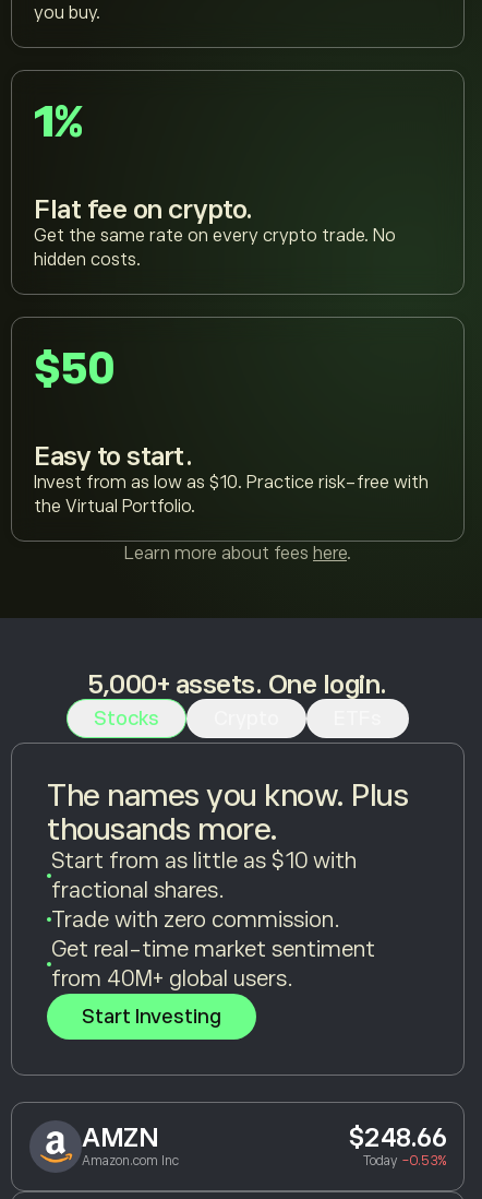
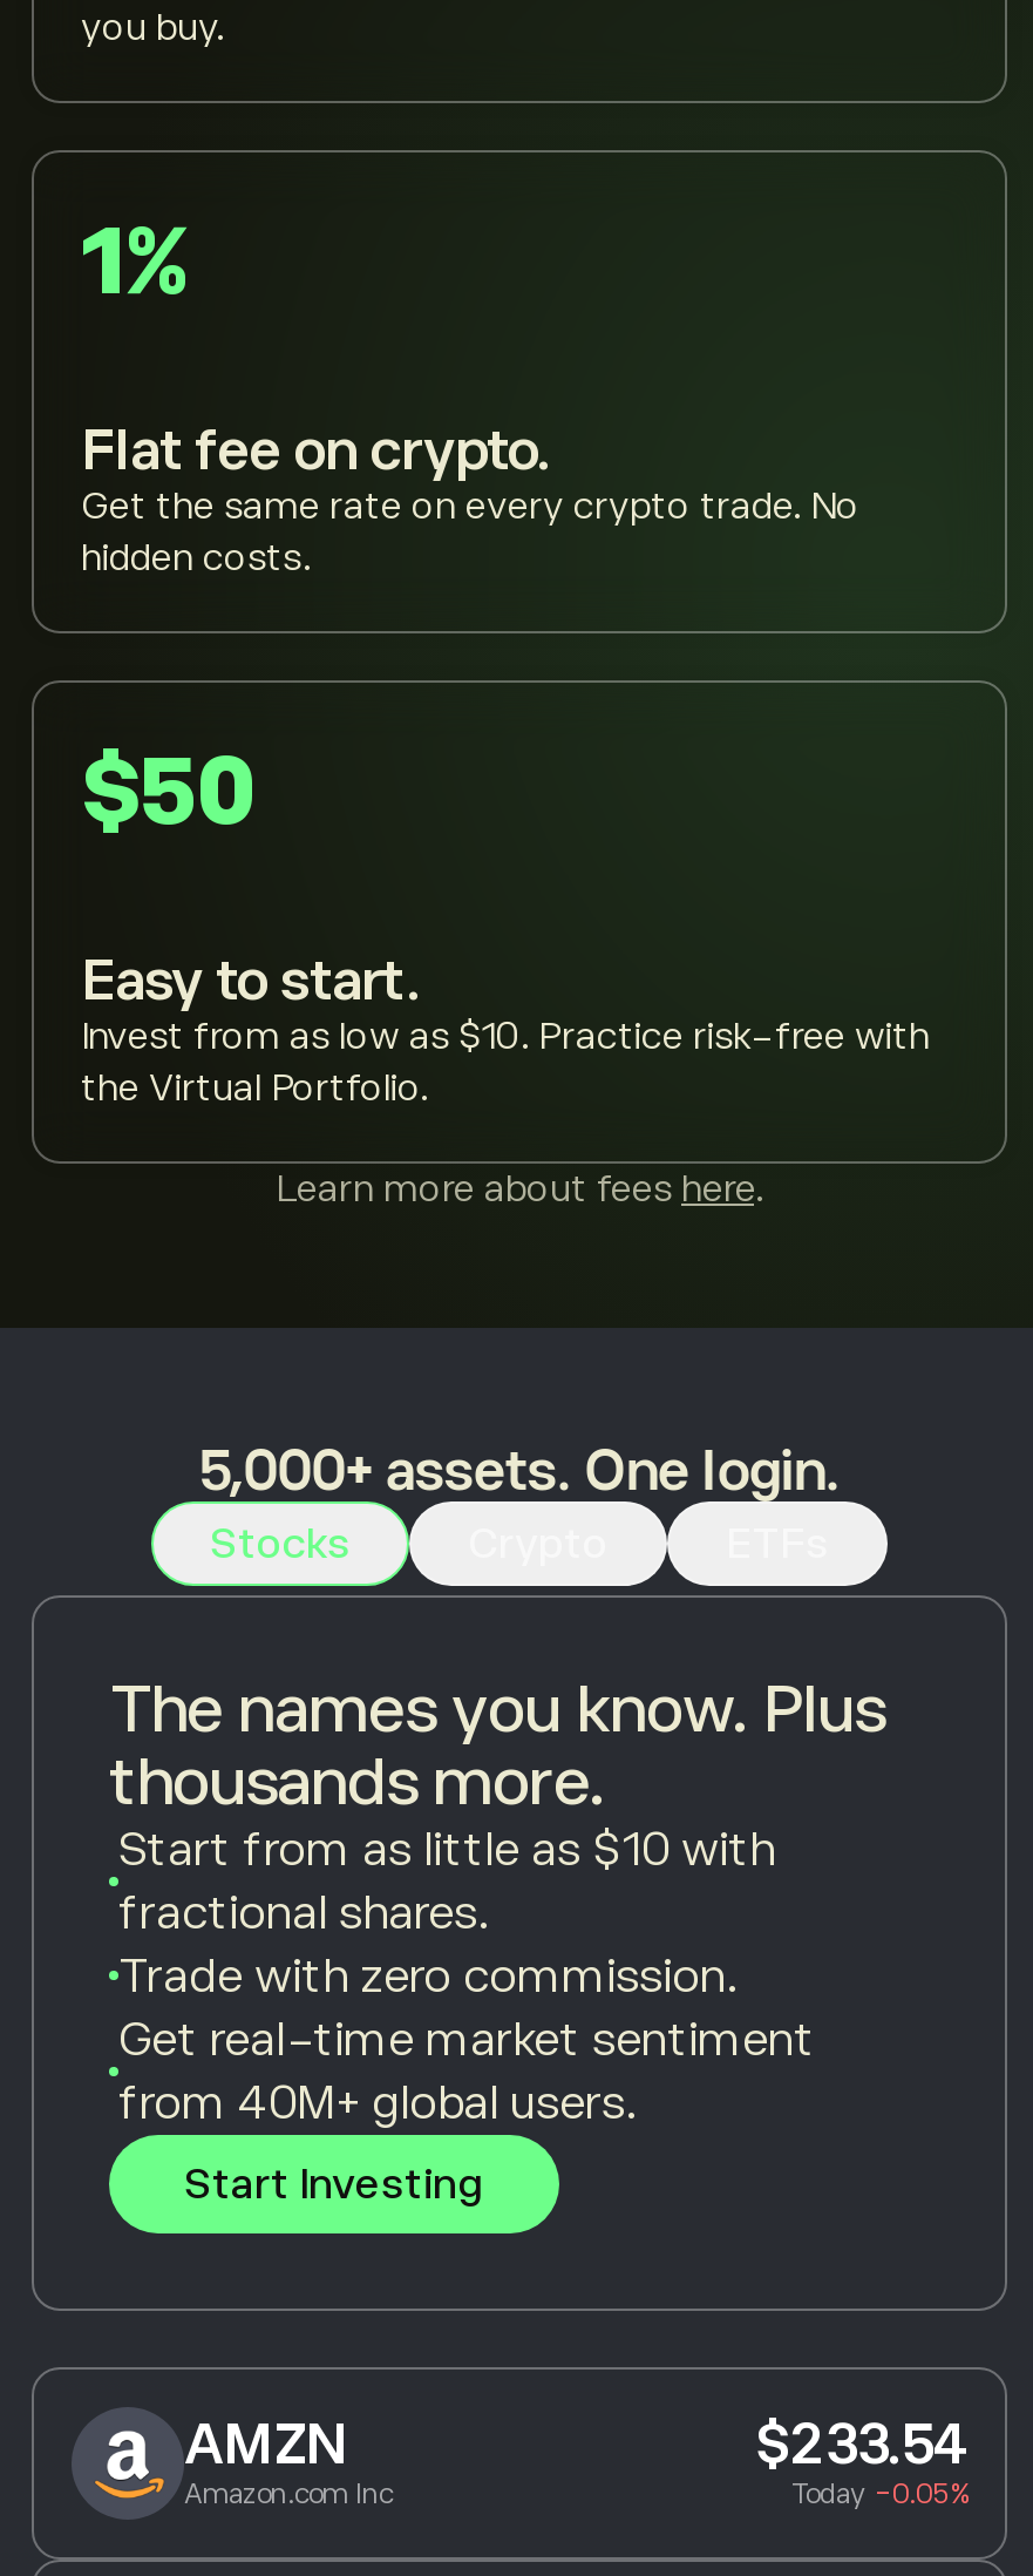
[347,1122,446,1152] $248.66 -> [755,2411,967,2474] $233.54
[363,1153,446,1168] Today -0.53% -> [791,2477,967,2510] Today -0.05%

